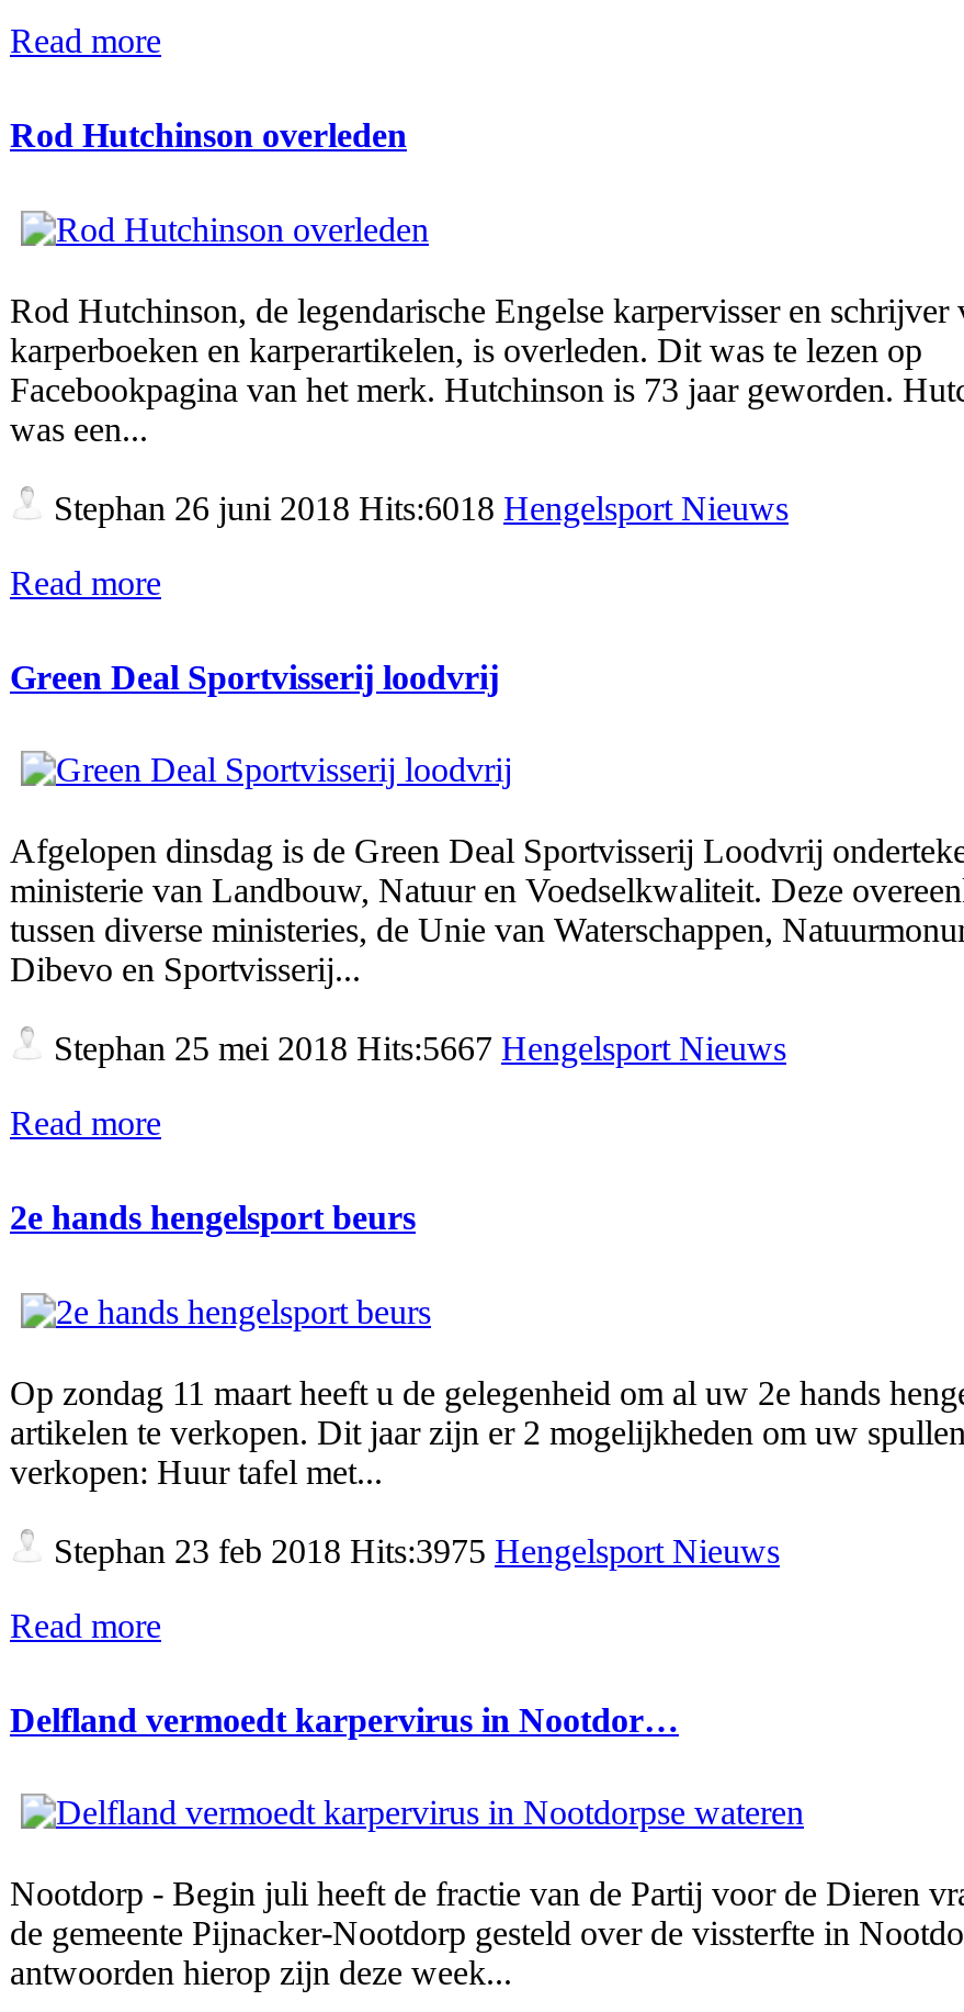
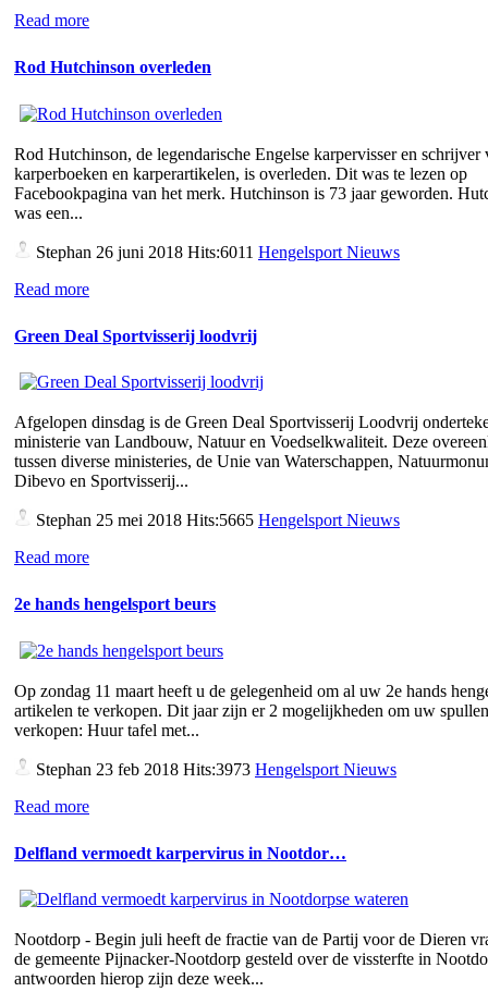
[45,488,789,526] Stephan 26 juni 2018 Hits:6018 Hengelsport Nieuws -> [32,242,400,261] Stephan 26 juni 2018 Hits:6011 Hengelsport Nieuws
[45,1030,786,1067] Stephan 25 mei 2018 Hits:5667 Hengelsport Nieuws -> [32,511,400,529] Stephan 25 mei 2018 Hits:5665 Hengelsport Nieuws
[45,1531,780,1569] Stephan 23 feb 2018 Hits:3975 Hengelsport Nieuws -> [32,760,396,778] Stephan 23 feb 2018 Hits:3973 Hengelsport Nieuws

